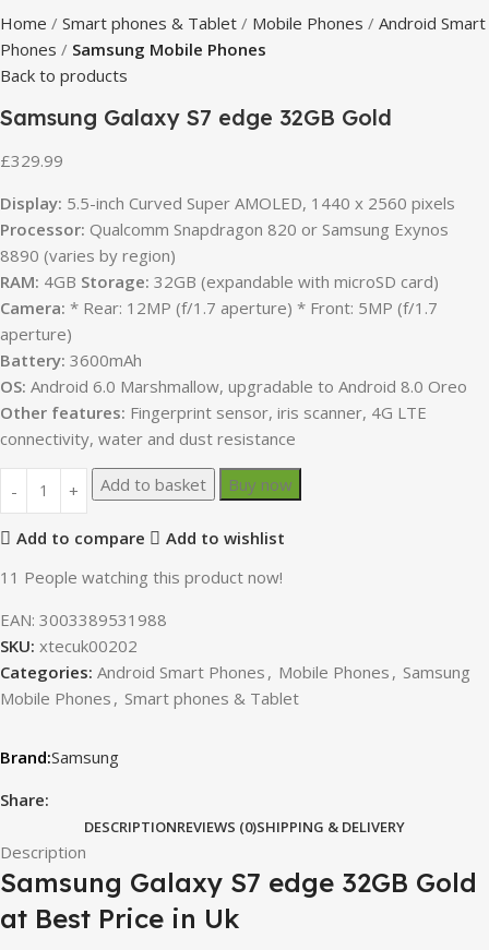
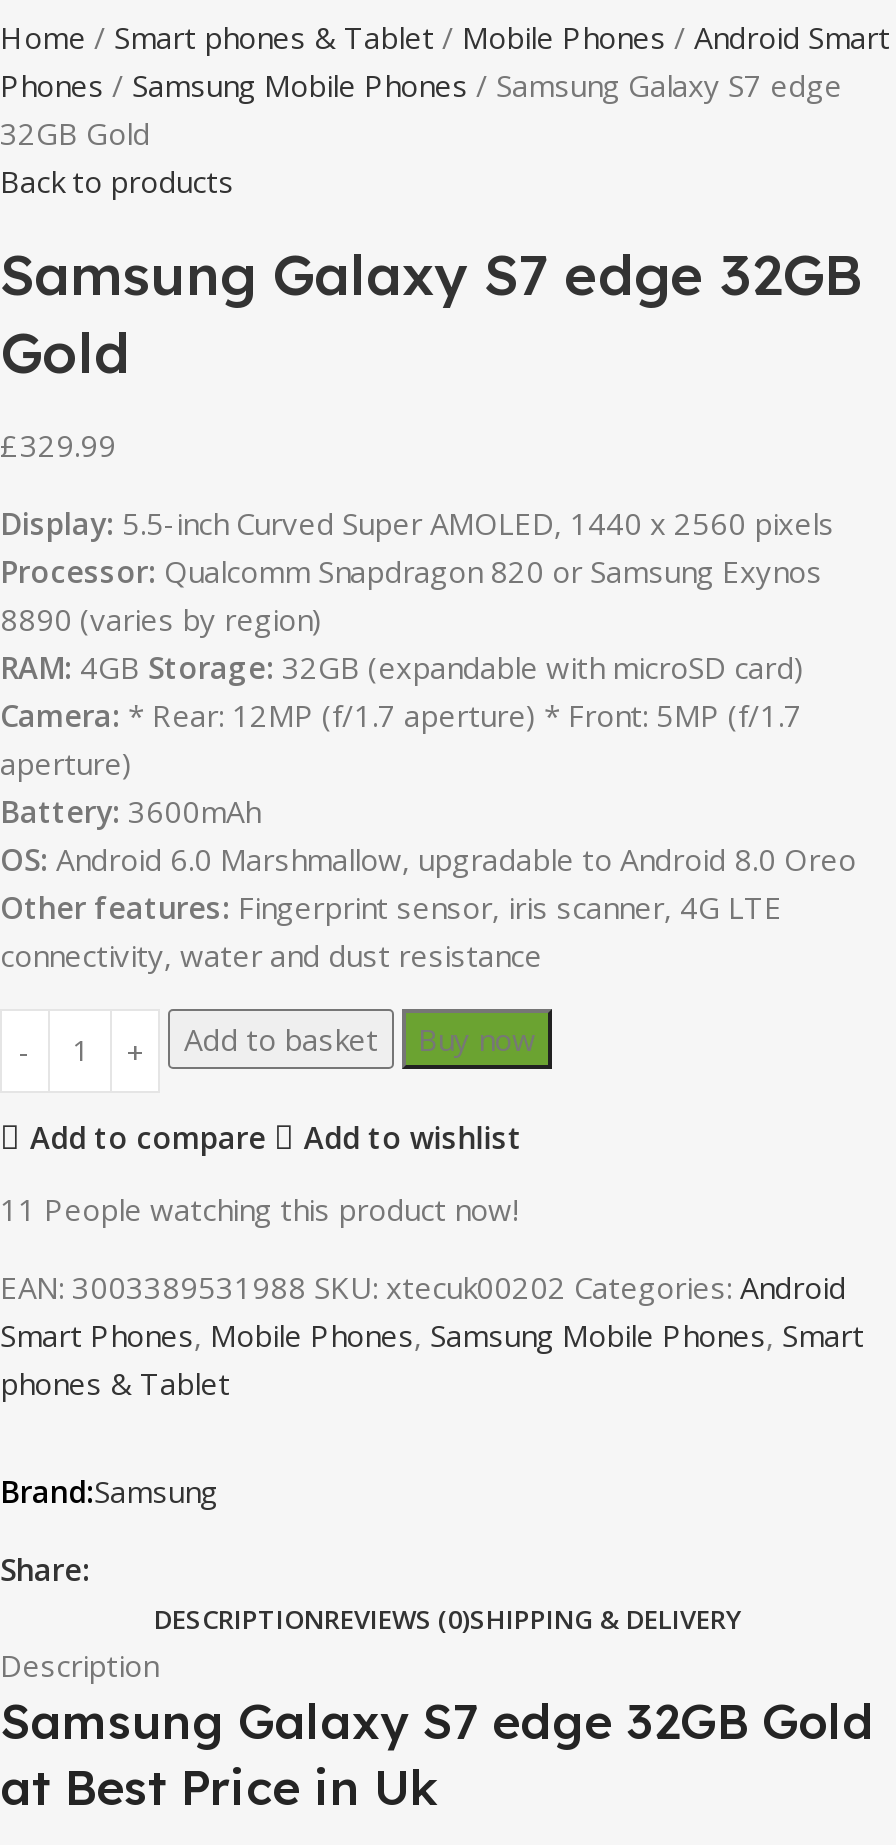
[0,38,266,60] Phones Samsung Mobile Phones -> [0,65,842,153] Phones Samsung Mobile Phones Samsung Galaxy S7 edge | 32GB Gold
moved [0,149,467,588] -> [0,425,856,1229]: £329.99 | Display: 5.5-inch Curved Super AMOLED, 1440 x 2560 pixels | Processor: Qualcomm Snapdragon 820 or Samsung Exynos | ... | Add to wishlist | 11 People watching this product now!

